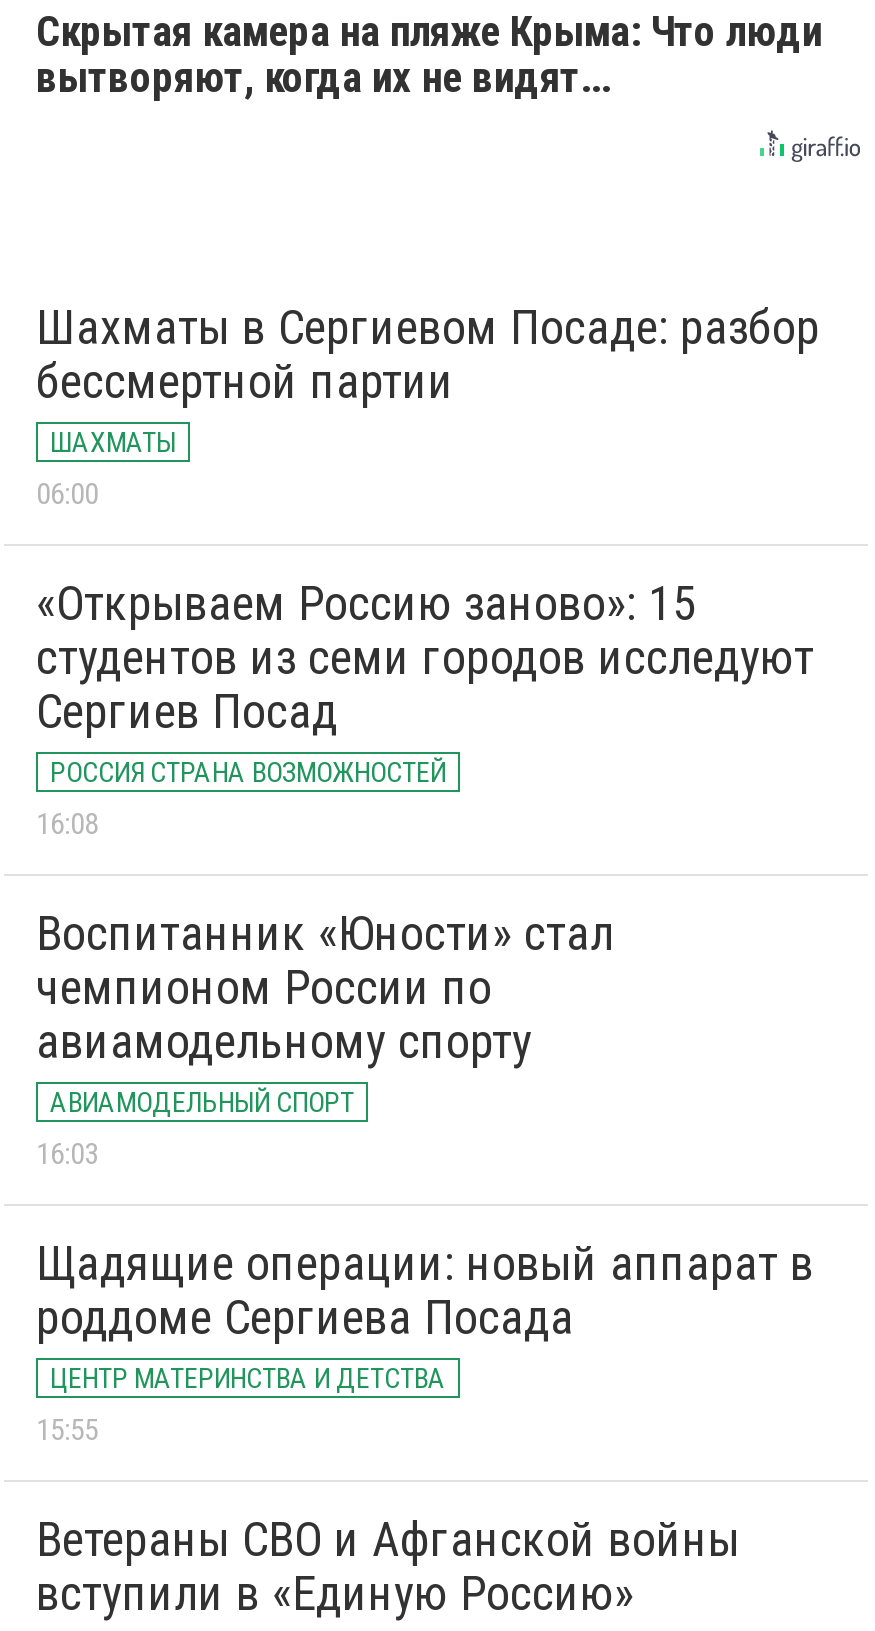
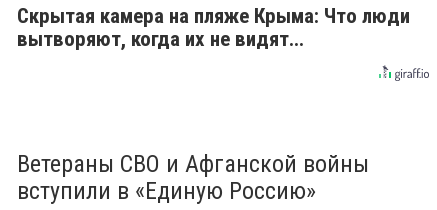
[36,301,820,1449] Шахматы в Сергиевом Посаде: разбор | бессмертной партии | ШАХМАТЫ | 06:00 | «Открываем Россию заново»: 15 | студентов из семи городов исследуют | Сергиев Посад | РОССИЯ СТРАНА ВОЗМОЖНОСТЕЙ | 16:08 | Воспитанник «Юности» стал | чемпионом России по | авиамодельному спорту | АВИАМОДЕЛЬНЫЙ СПОРТ | 16:03 | Щадящие операции: новый аппарат в | роддоме Сергиева Посада | ЦЕНТР МАТЕРИНСТВА И ДЕТСТВА | 15:55 -> none

